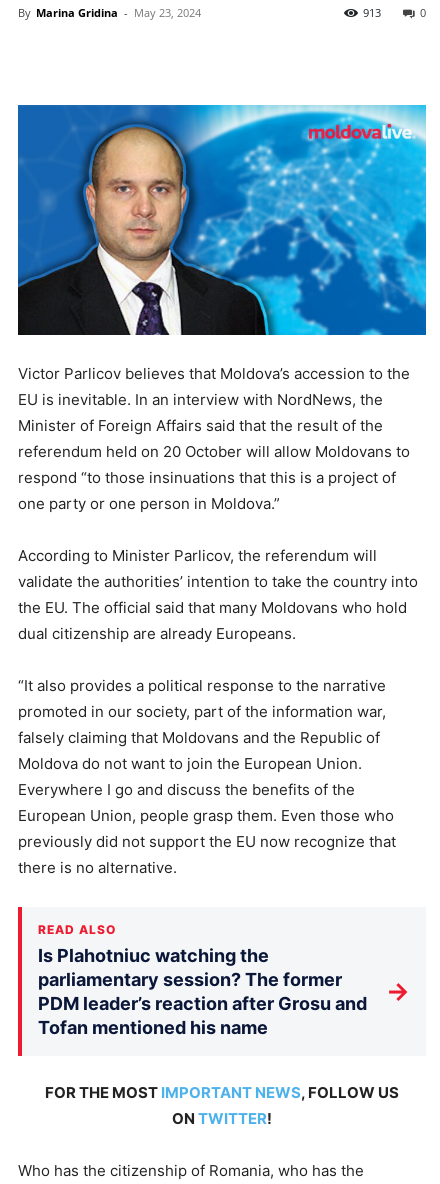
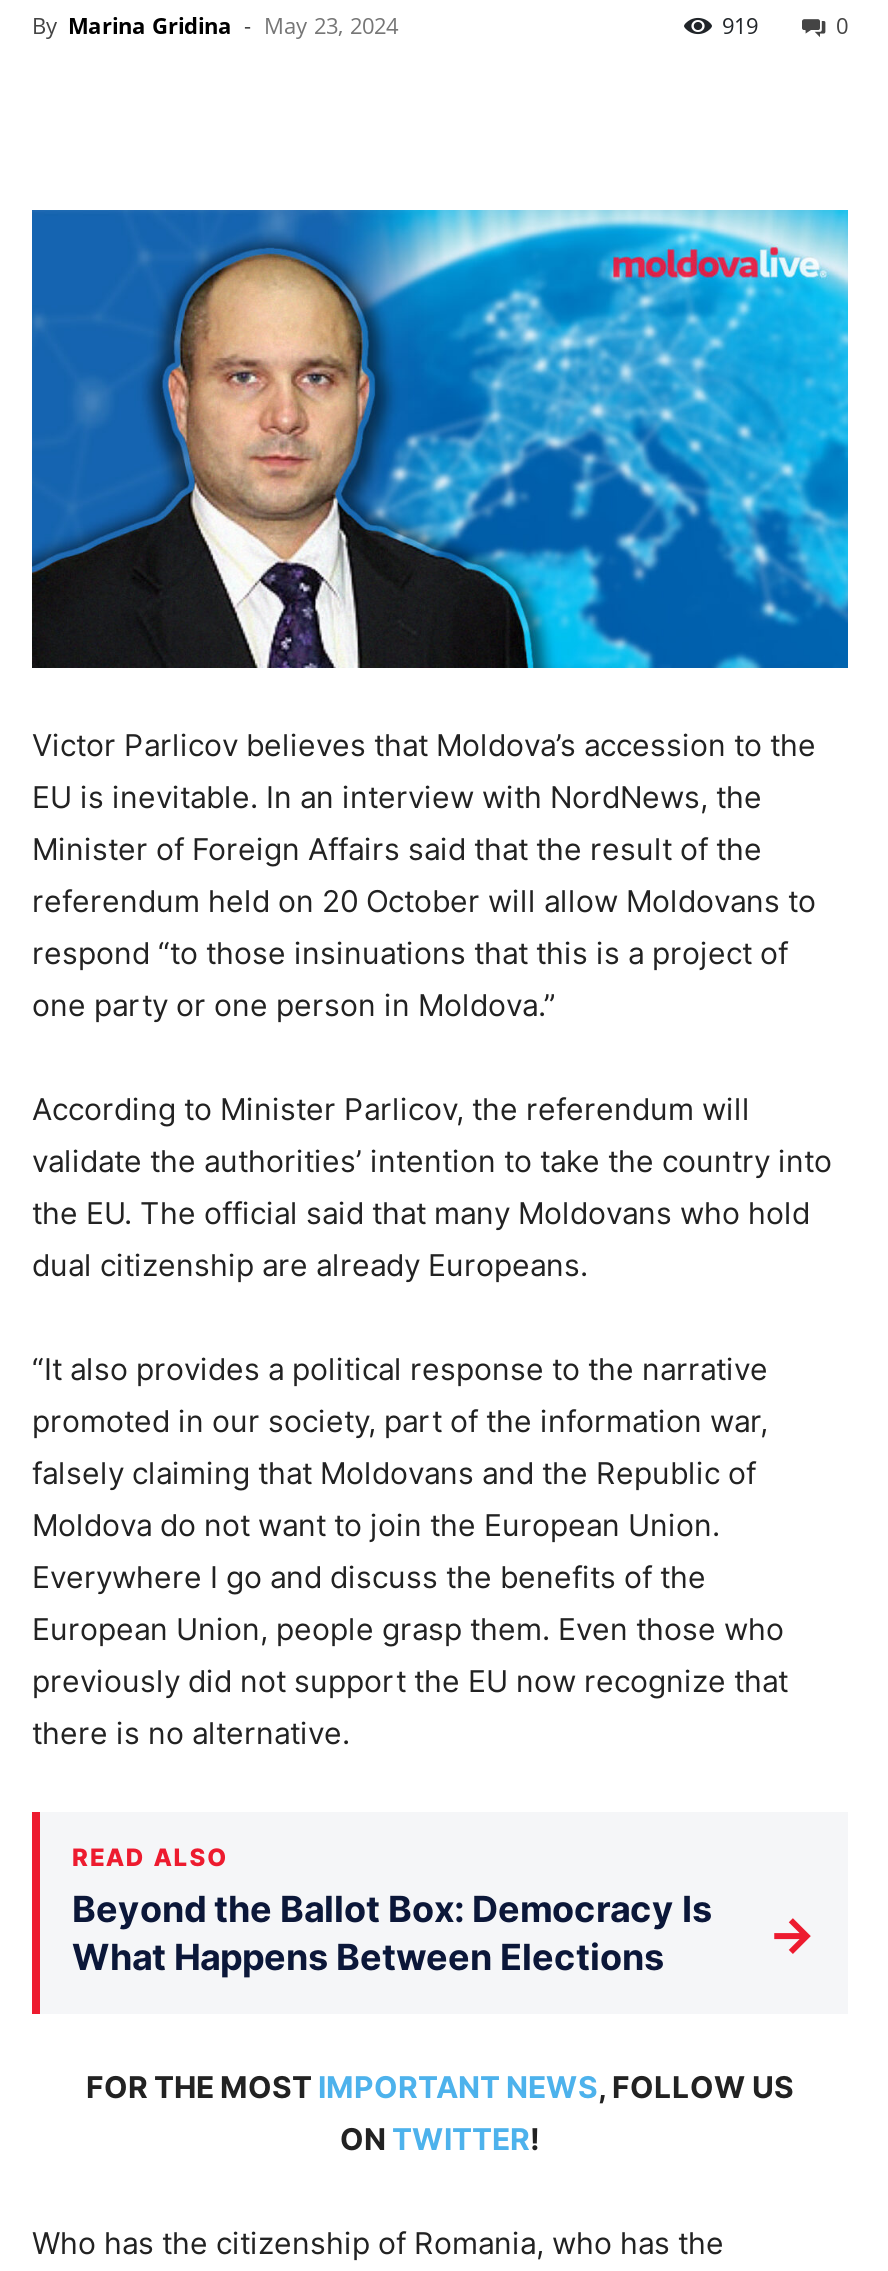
[363,5,381,20] 913 -> [722,10,758,40] 919
[38,945,367,1038] Is Plahotniuc watching the | parliamentary session? The former | PDM leader’s reaction after Grosu and | Tofan mentioned his name -> [72,1889,712,1979] Beyond the Ballot Box: Democracy Is | What Happens Between Elections

